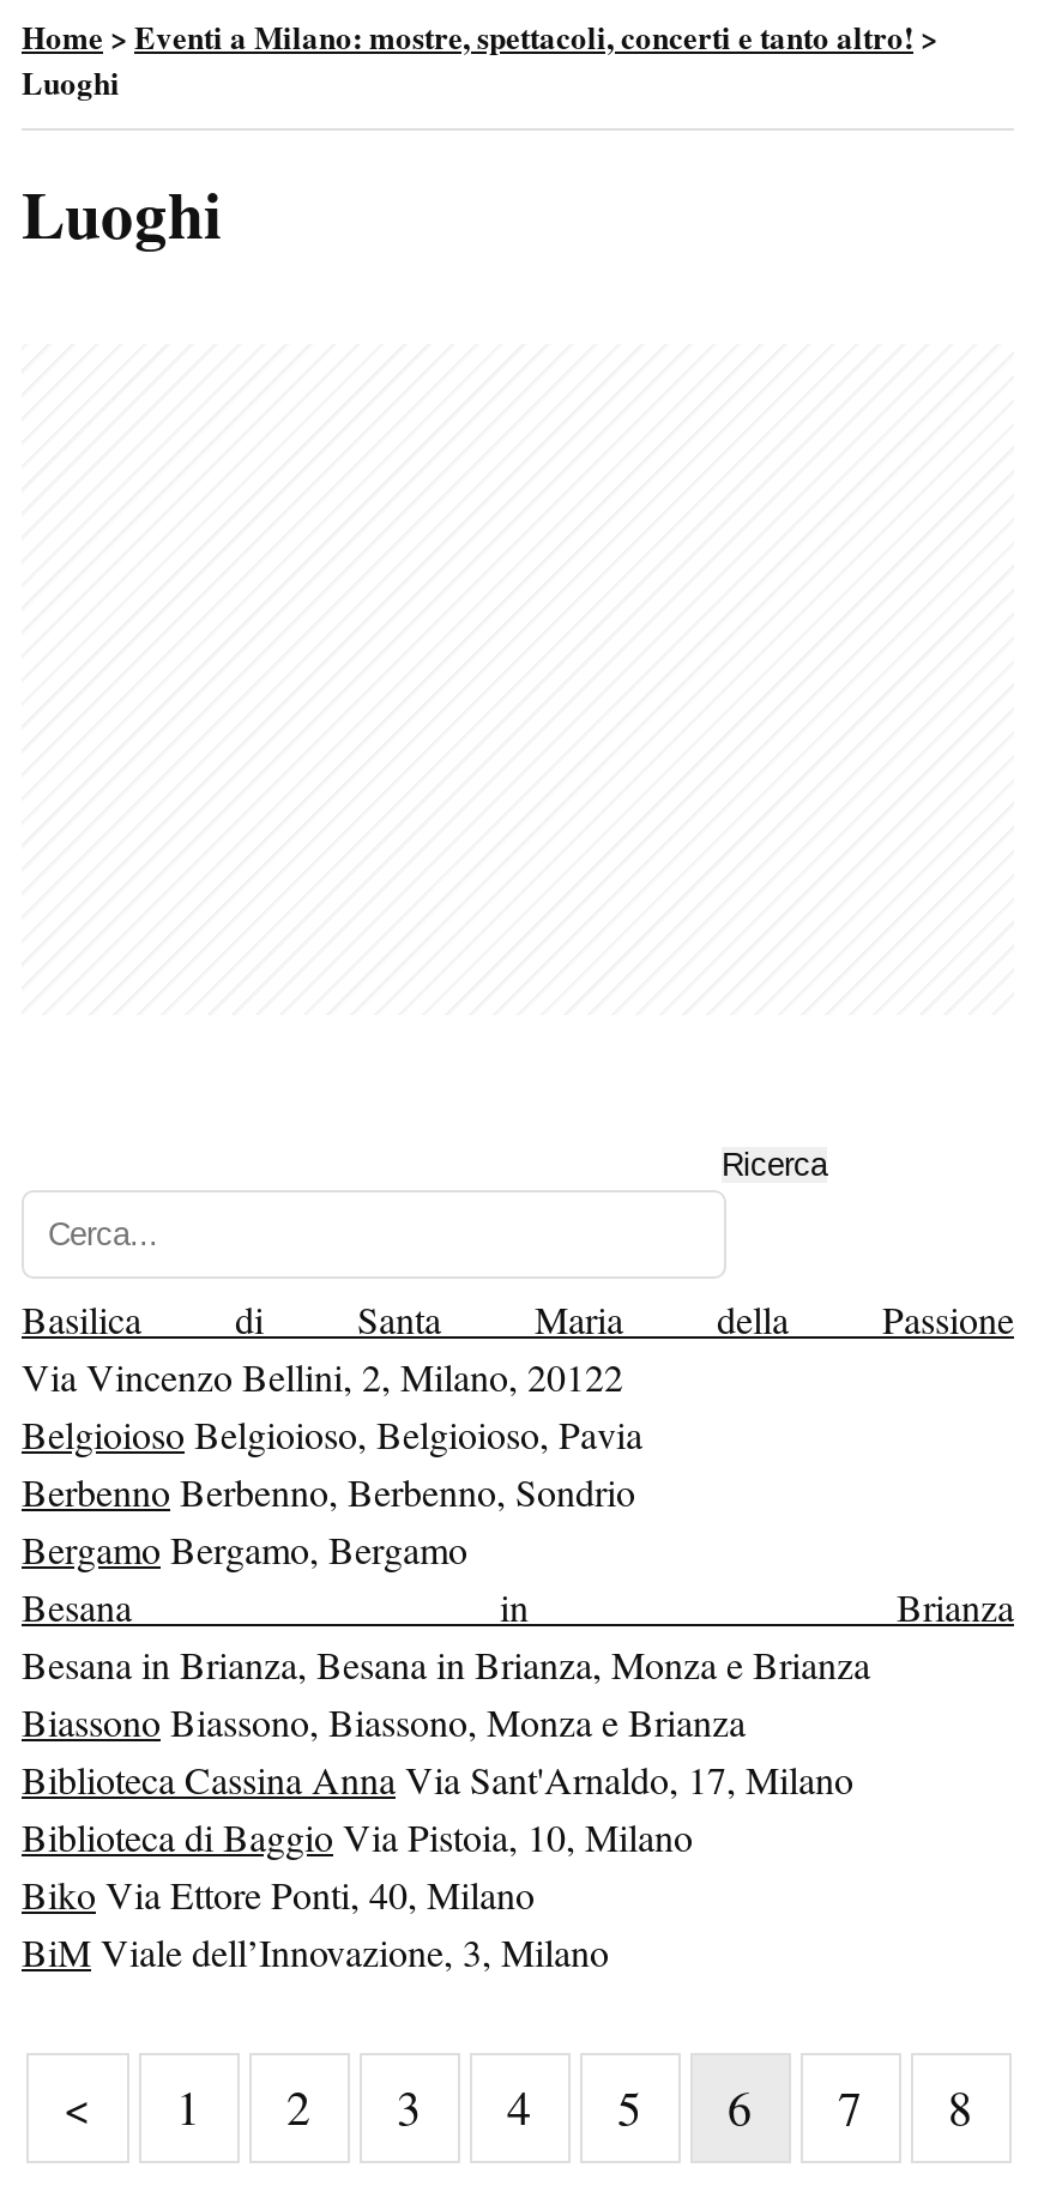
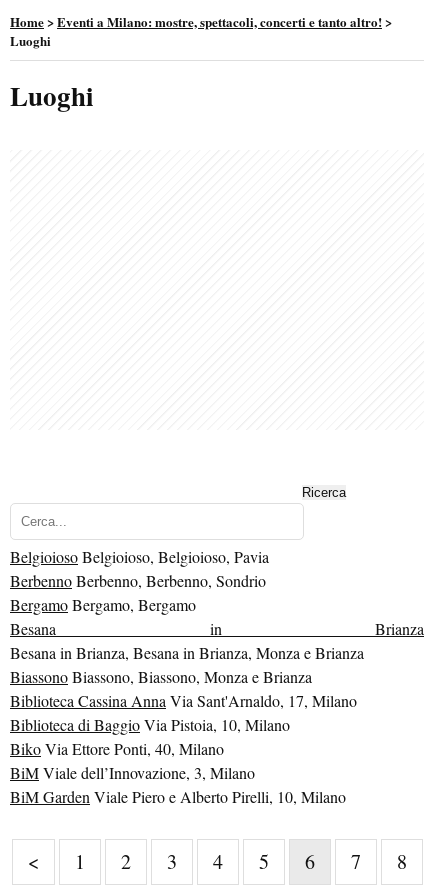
[22,1293,1014,1401] Basilica di Santa Maria della Passione | Via Vincenzo Bellini, 2, Milano, 20122 -> none
moved [22,1408,1014,1976] -> [10,546,424,783]: Belgioioso Belgioioso, Belgioioso, Pavia | Berbenno Berbenno, Berbenno, Sondrio | Bergamo Bergamo, Bergamo | ... | Biko Via Ettore Ponti, 40, Milano | BiM Viale dell’Innovazione, 3, Milano
none -> [10,786,346,807] BiM Garden Viale Piero e Alberto Pirelli, 10, Milano

